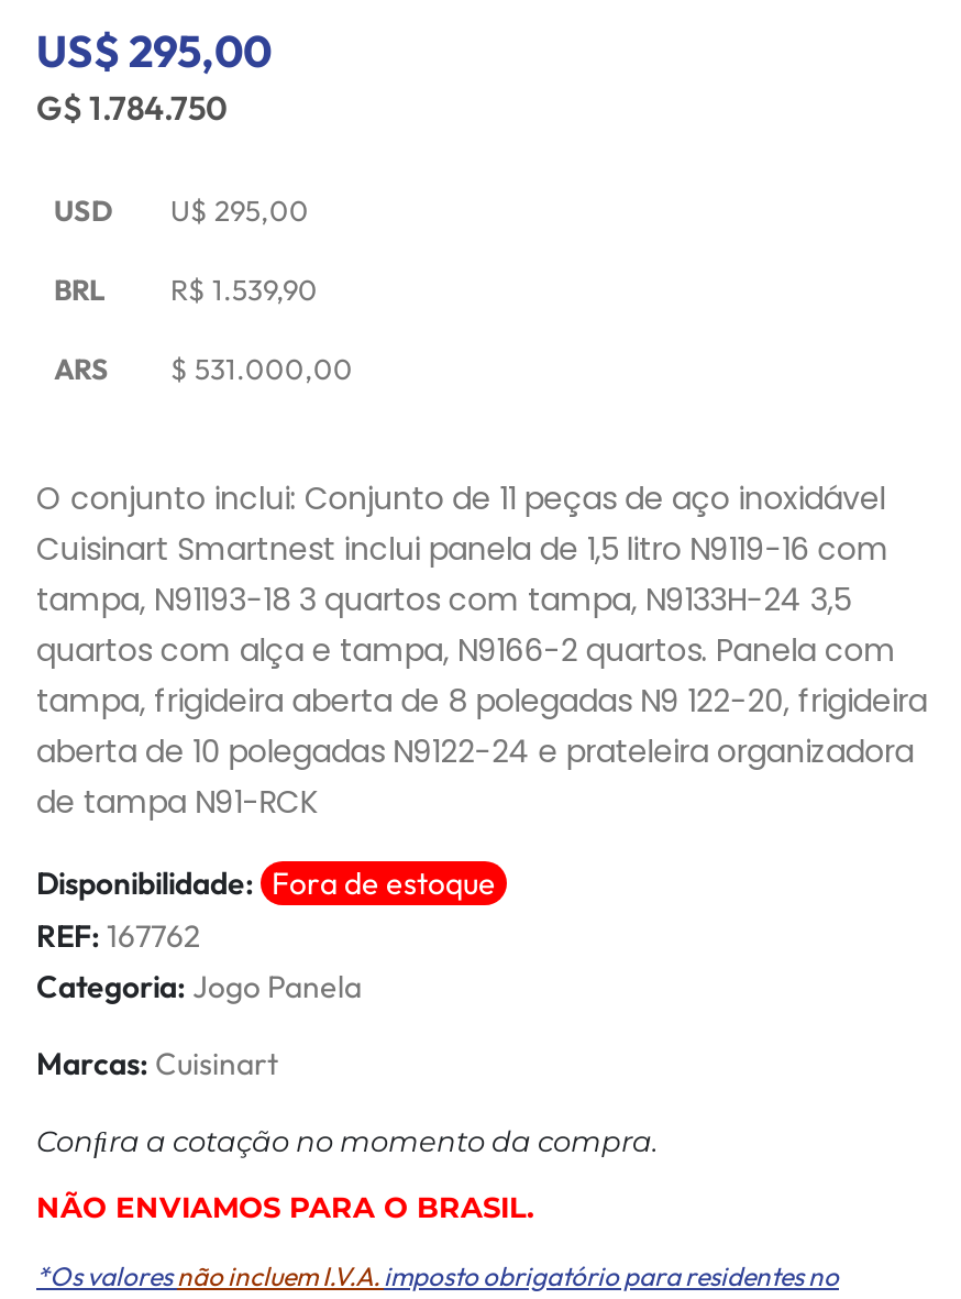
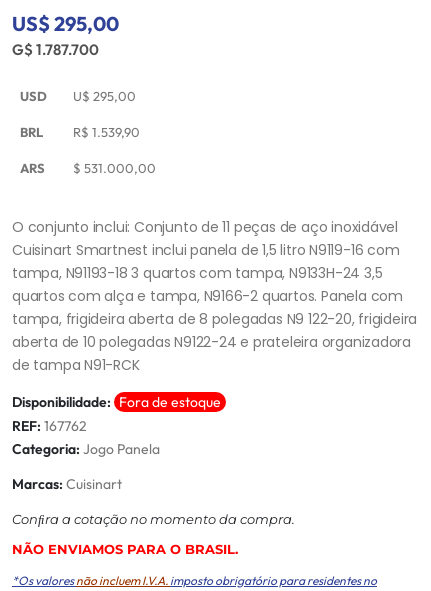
[36,86,228,128] G$ 1.784.750 -> [12,39,99,58] G$ 1.787.700

